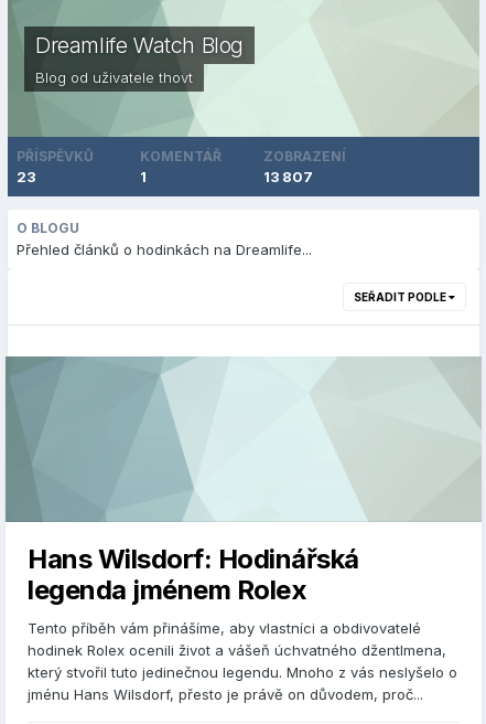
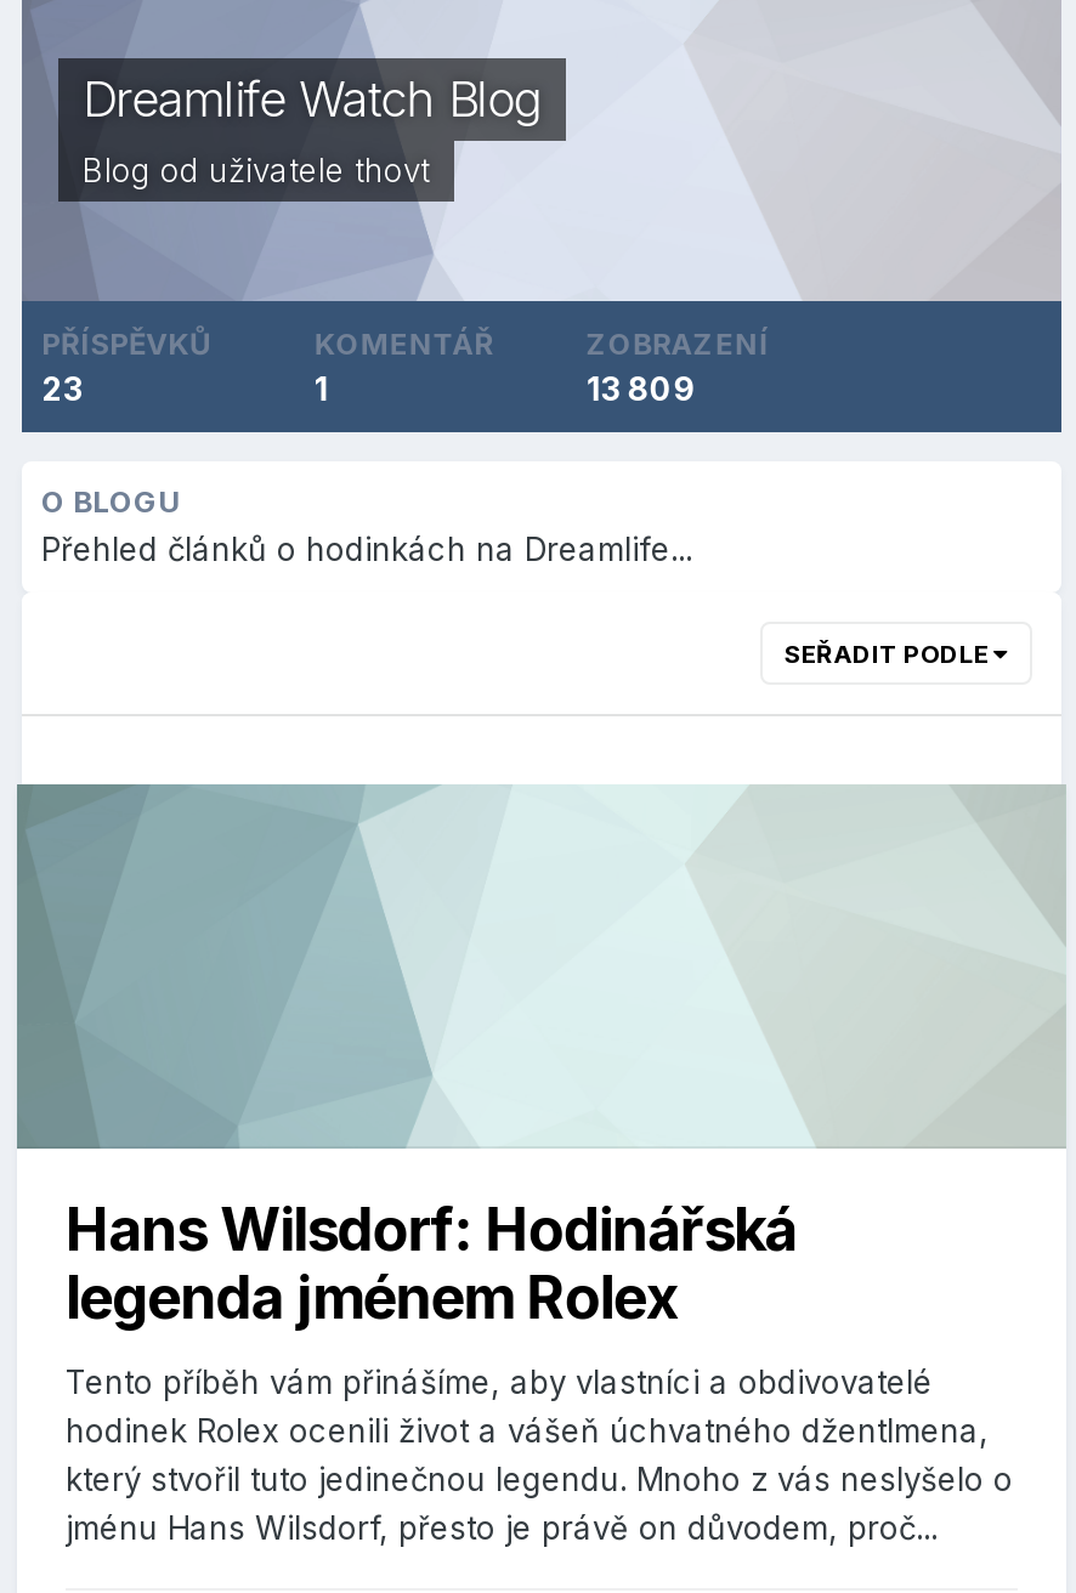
[264,168,313,185] 13 807 -> [586,369,696,408] 13 809

